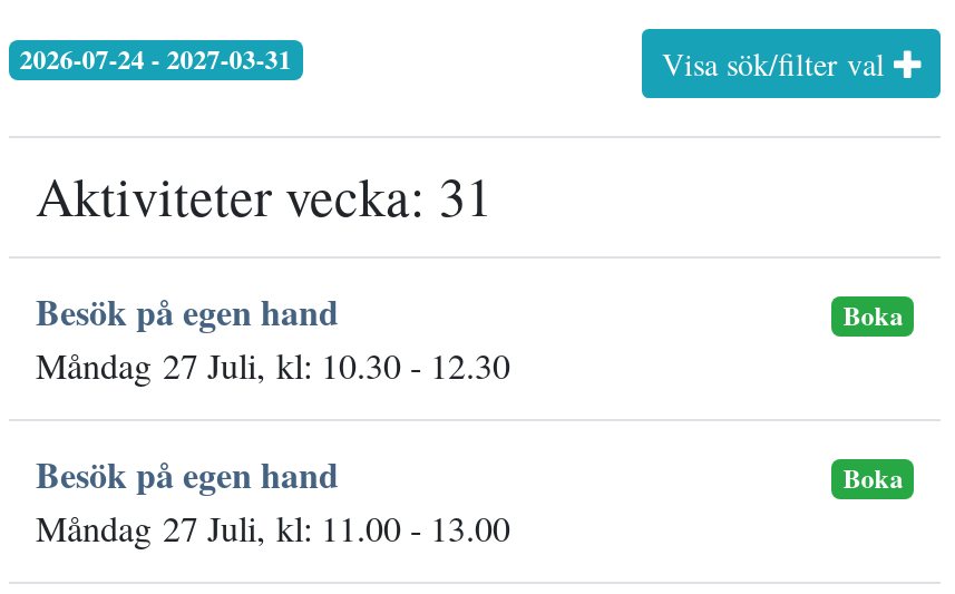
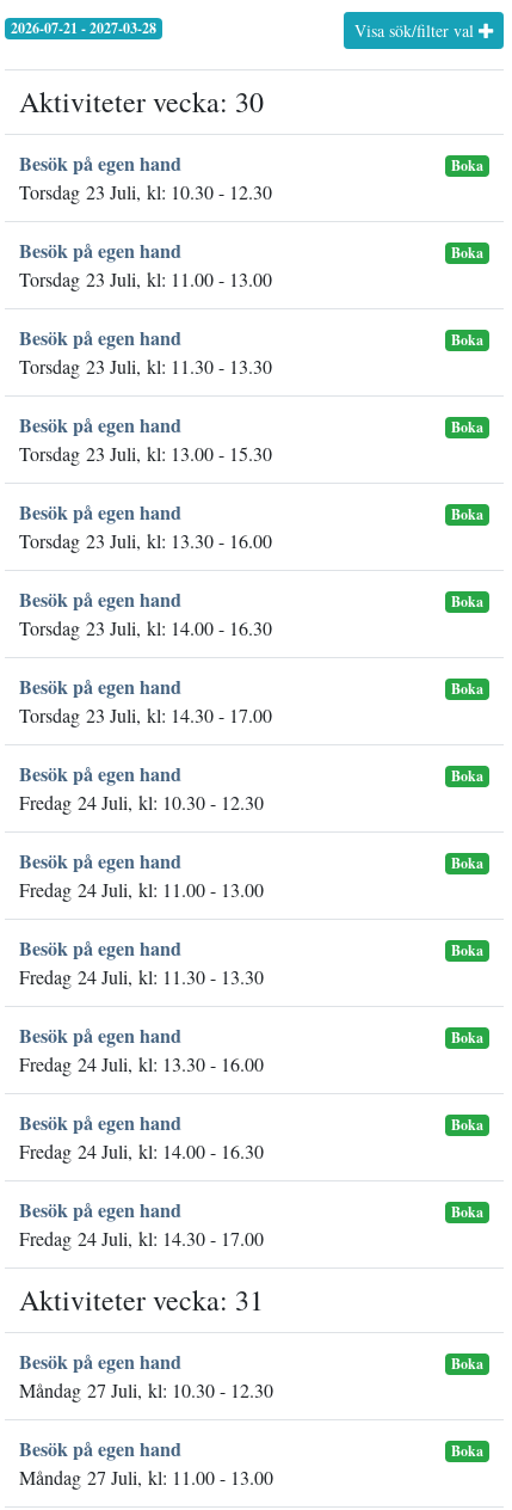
[20,40,292,78] 2026-07-24 - 2027-03-31 -> [11,18,484,1251] 2026-07-21 - 2027-03-28 | Aktiviteter vecka: 30 | Besök på egen hand | Boka | Torsdag 23 Juli, kl: 10.30 - 12.30 | Besök på egen hand | Boka | Torsdag 23 Juli, kl: 11.00 - 13.00 | Besök på egen hand | Boka | Torsdag 23 Juli, kl: 11.30 - 13.30 | Besök på egen hand | Boka | Torsdag 23 Juli, kl: 13.00 - 15.30 | Besök på egen hand | Boka | Torsdag 23 Juli, kl: 13.30 - 16.00 | Besök på egen hand | Boka | Torsdag 23 Juli, kl: 14.00 - 16.30 | Besök på egen hand | Boka | Torsdag 23 Juli, kl: 14.30 - 17.00 | Besök på egen hand | Boka | Fredag 24 Juli, kl: 10.30 - 12.30 | Besök på egen hand | Boka | Fredag 24 Juli, kl: 11.00 - 13.00 | Besök på egen hand | Boka | Fredag 24 Juli, kl: 11.30 - 13.30 | Besök på egen hand | Boka | Fredag 24 Juli, kl: 13.30 - 16.00 | Besök på egen hand | Boka | Fredag 24 Juli, kl: 14.00 - 16.30 | Besök på egen hand | Boka | Fredag 24 Juli, kl: 14.30 - 17.00

